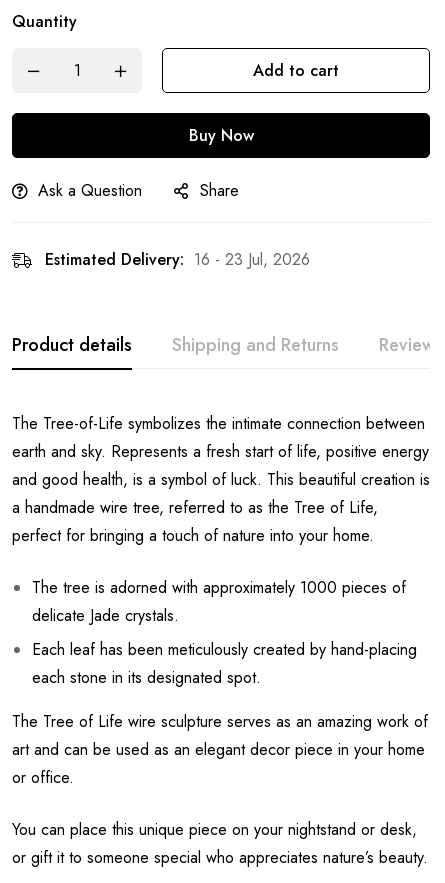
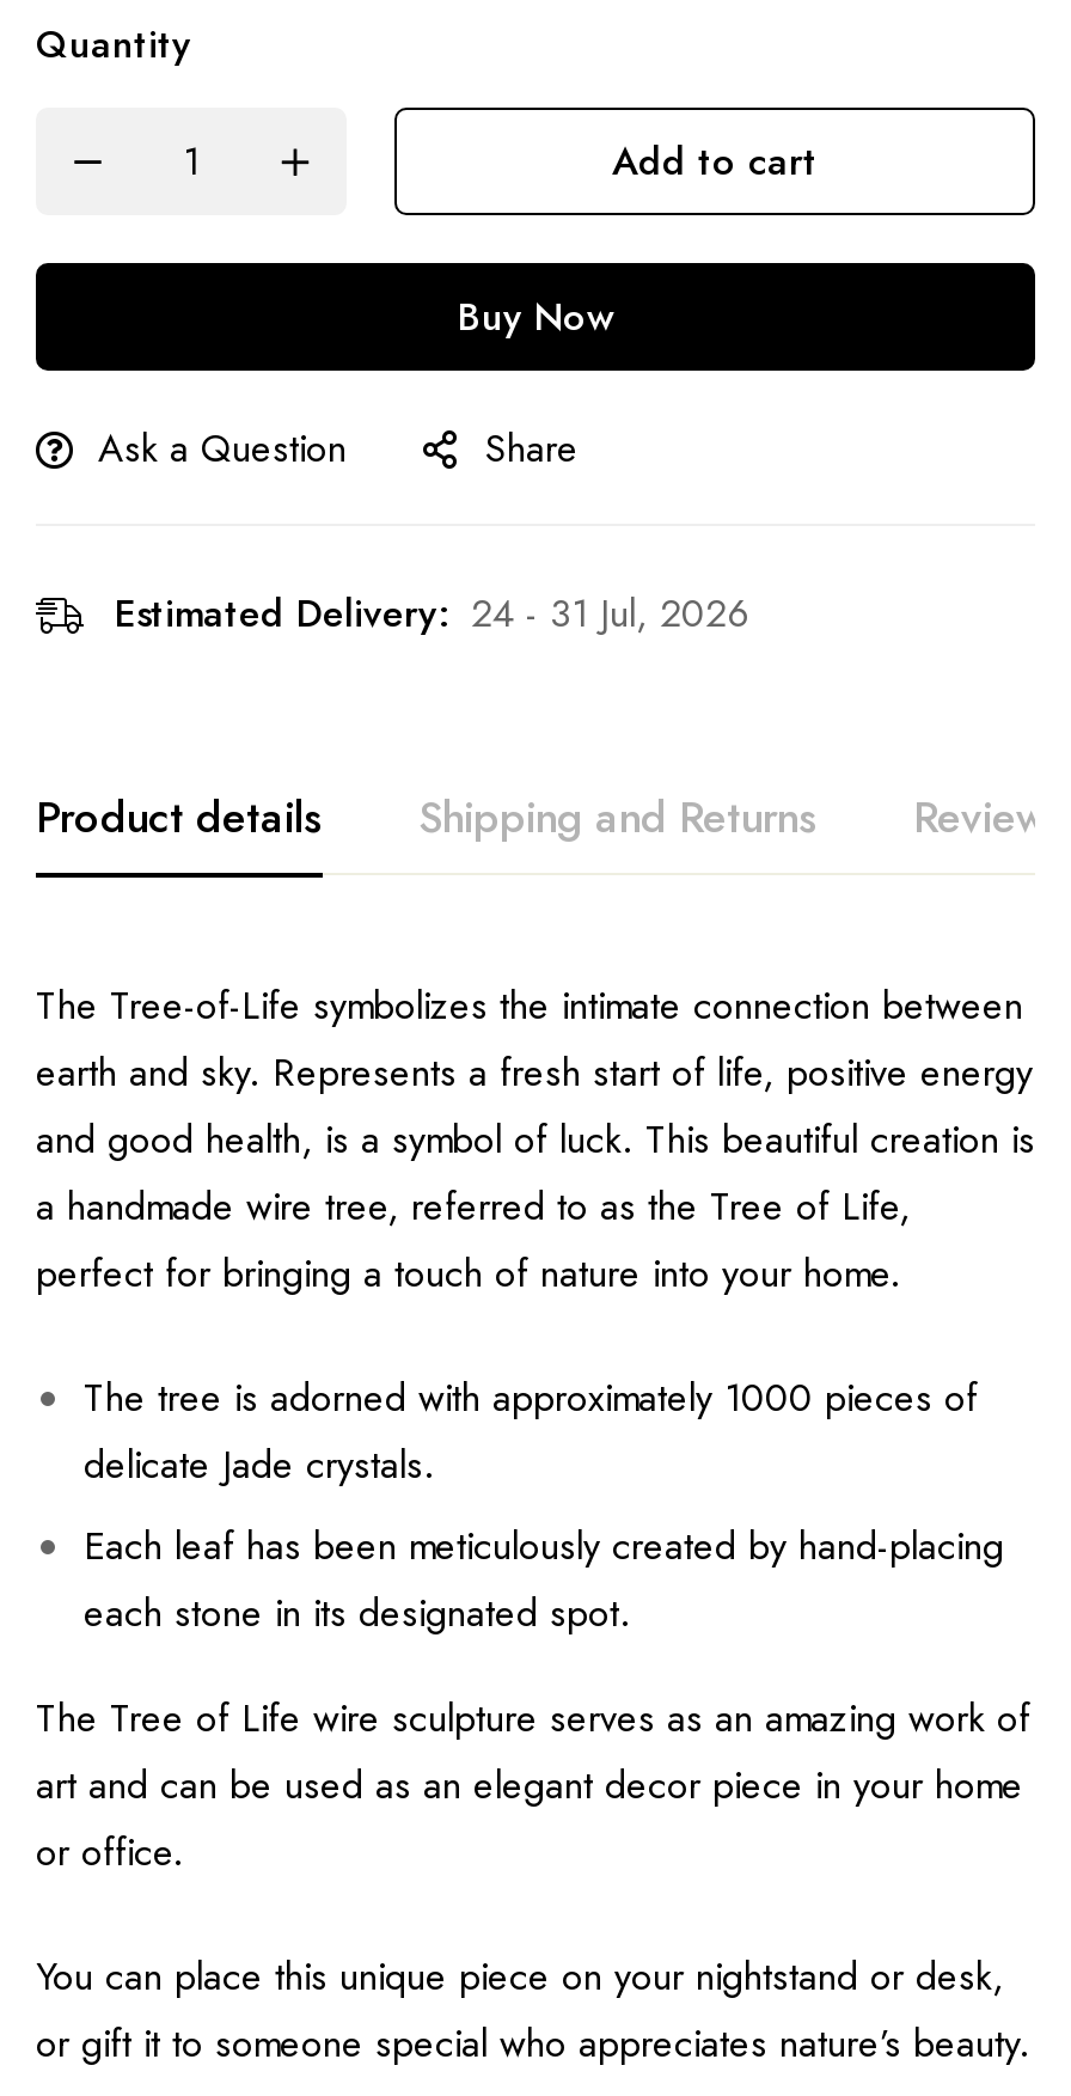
[45,248,310,271] Estimated Delivery: 16 - 23 Jul, 2026 -> [115,587,748,642] Estimated Delivery: 24 - 31 Jul, 2026

